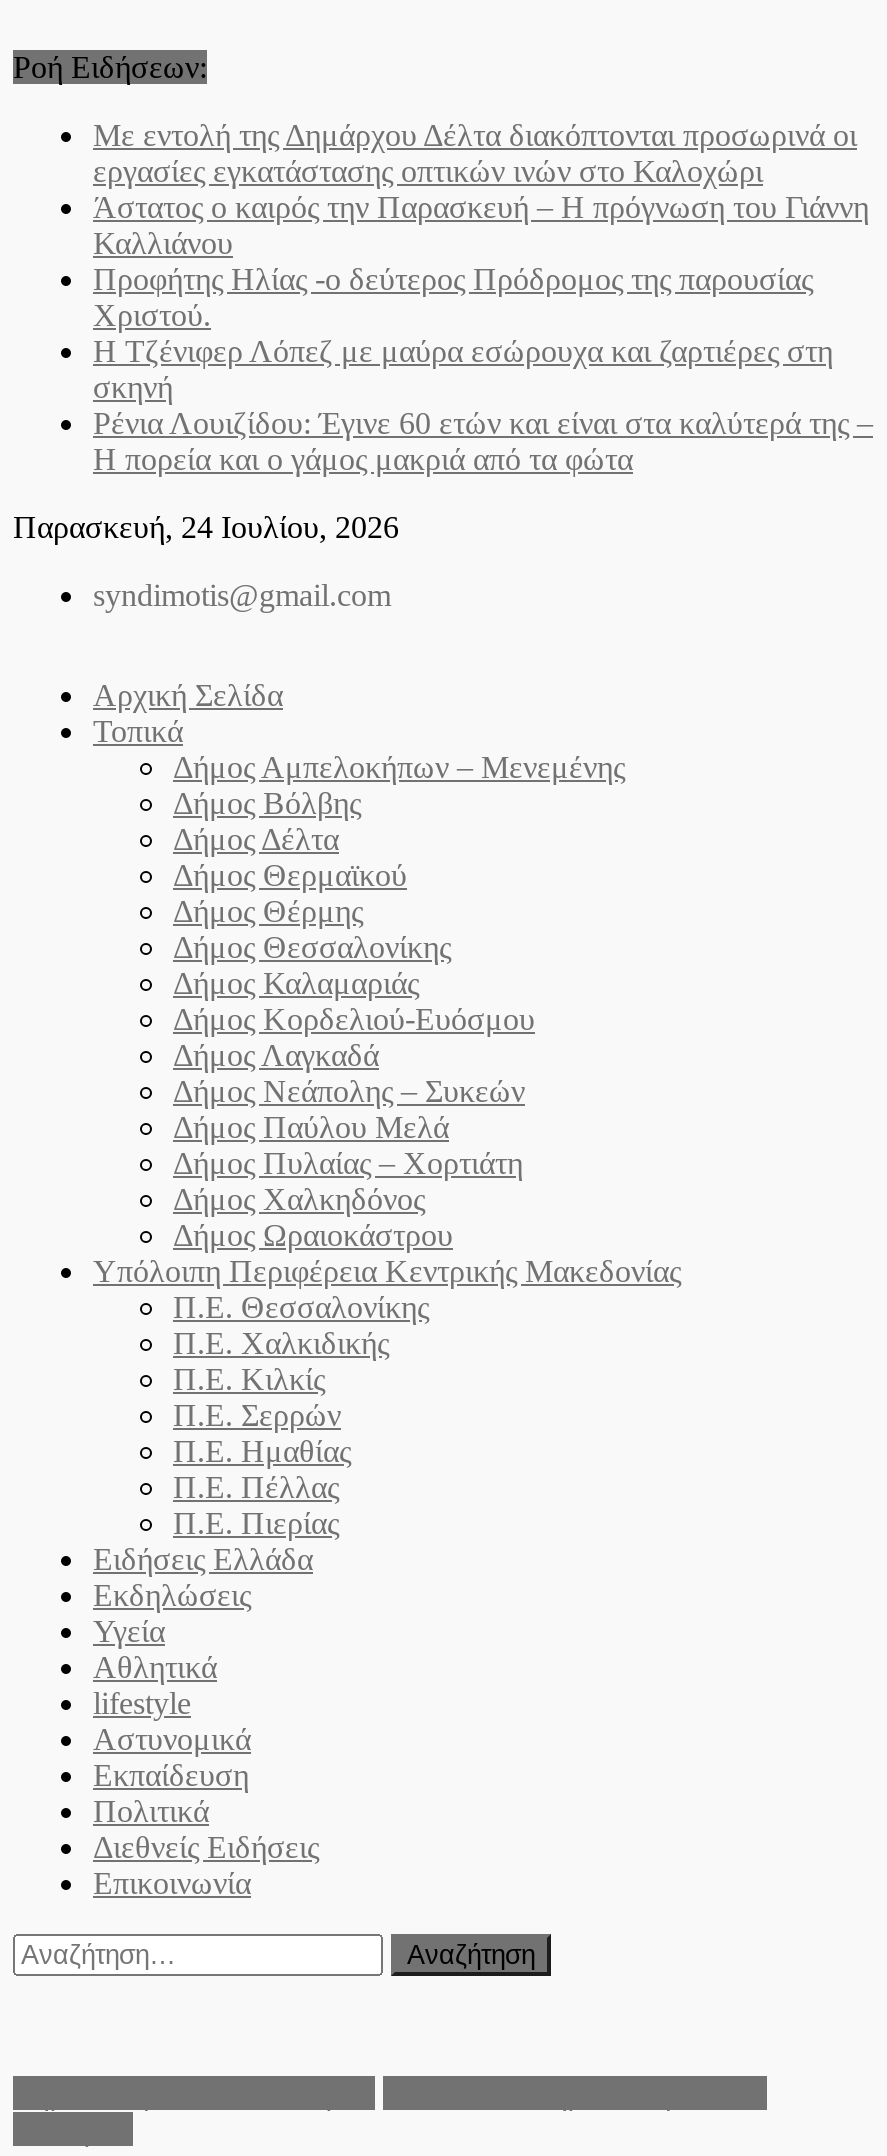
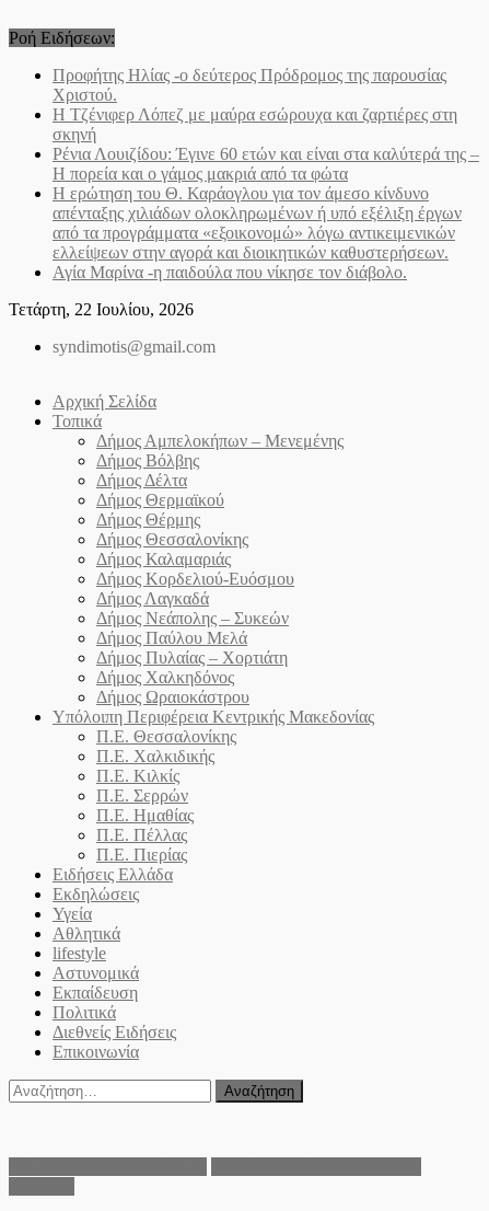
[93,118,869,260] Με εντολή της Δημάρχου Δέλτα διακόπτονται προσωρινά οι | εργασίες εγκατάστασης οπτικών ινών στο Καλοχώρι | Άστατος ο καιρός την Παρασκευή – Η πρόγνωση του Γιάννη | Καλλιάνου -> none
moved [93,262,873,476] -> [53,66,479,183]: Προφήτης Ηλίας -ο δεύτερος Πρόδρομος της παρουσίας | Χριστού. | Η Τζένιφερ Λόπεζ με μαύρα εσώρουχα και ζαρτιέρες στη | σκηνή | Ρένια Λουιζίδου: Έγινε 60 ετών και είναι στα καλύτερά της – | Η πορεία και ο γάμος μακριά από τα φώτα
[13,510,399,544] Παρασκευή, 24 Ιουλίου, 2026 -> [9,184,462,319] Η ερώτηση του Θ. Καράογλου για τον άμεσο κίνδυνο | απένταξης χιλιάδων ολοκληρωμένων ή υπό εξέλιξη έργων | από τα προγράμματα «εξοικονομώ» λόγω αντικειμενικών | ελλείψεων στην αγορά και διοικητικών καθυστερήσεων. | Αγία Μαρίνα -η παιδούλα που νίκησε τον διάβολο. | Τετάρτη, 22 Ιουλίου, 2026

